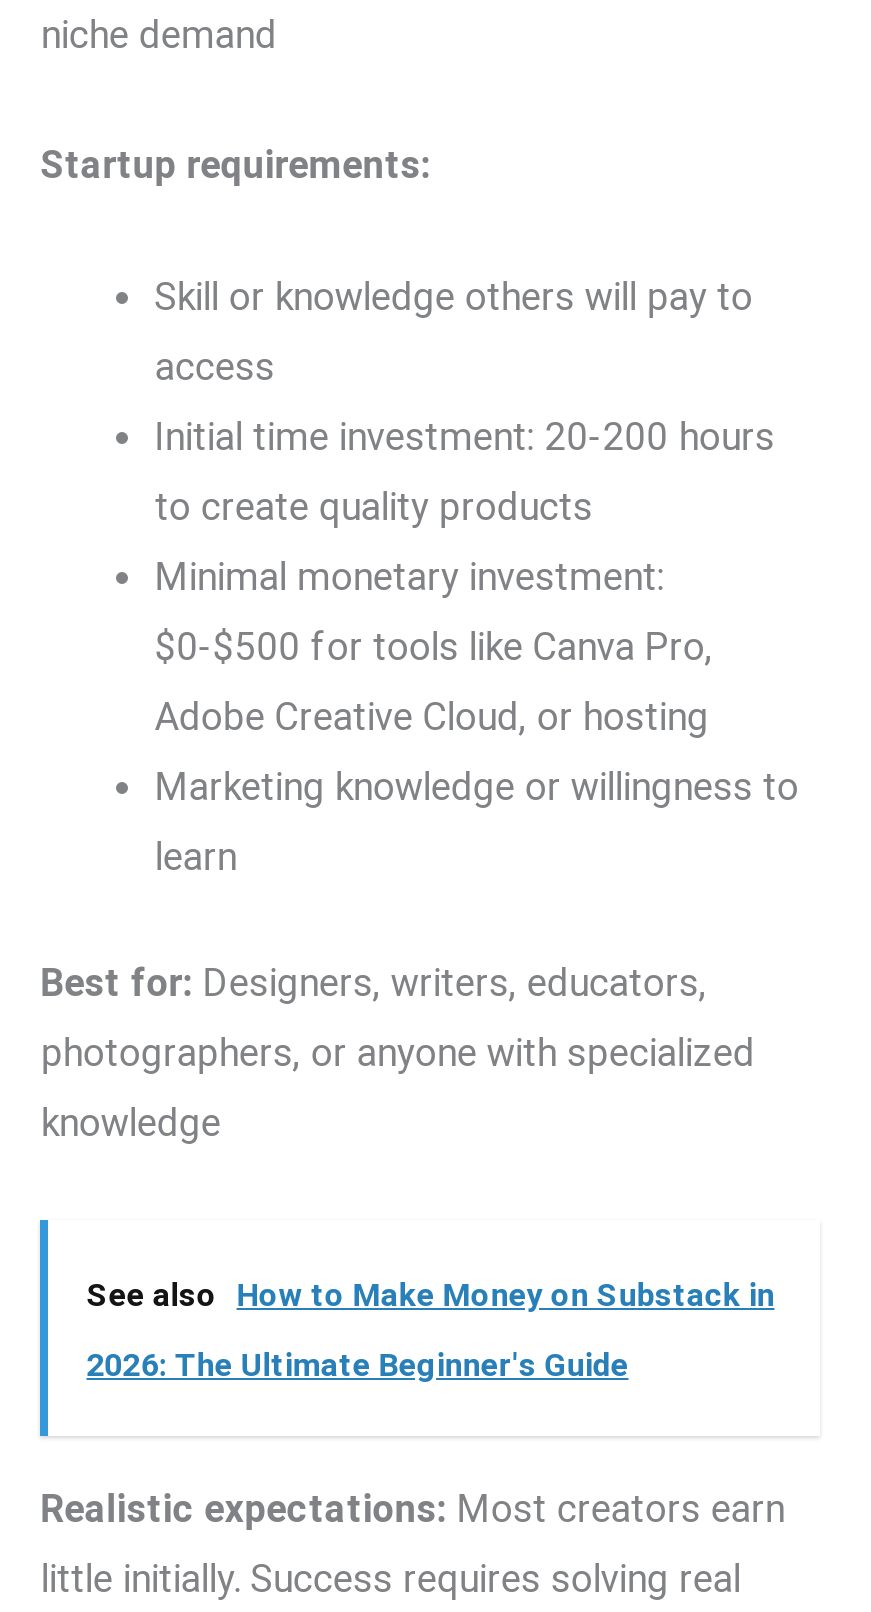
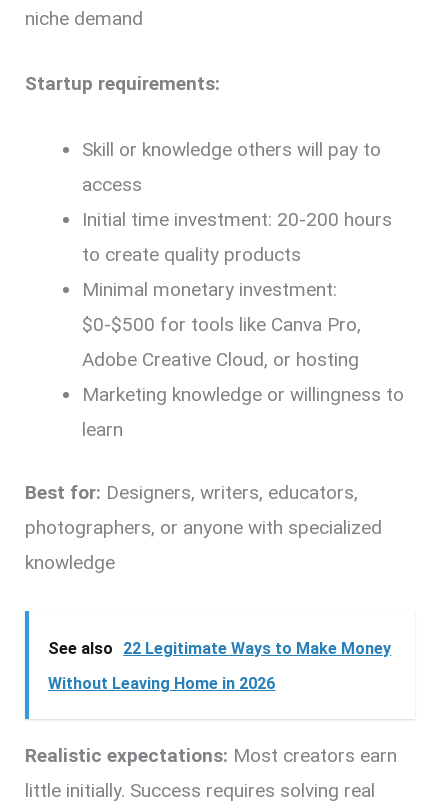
[86,1275,774,1313] See also How to Make Money on Substack in -> [48,639,391,658] See also 22 Legitimate Ways to Make Money
[86,1345,628,1383] 2026: The Ultimate Beginner's Guide -> [48,674,275,693] Without Leaving Home in 2026

